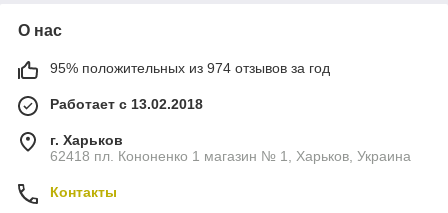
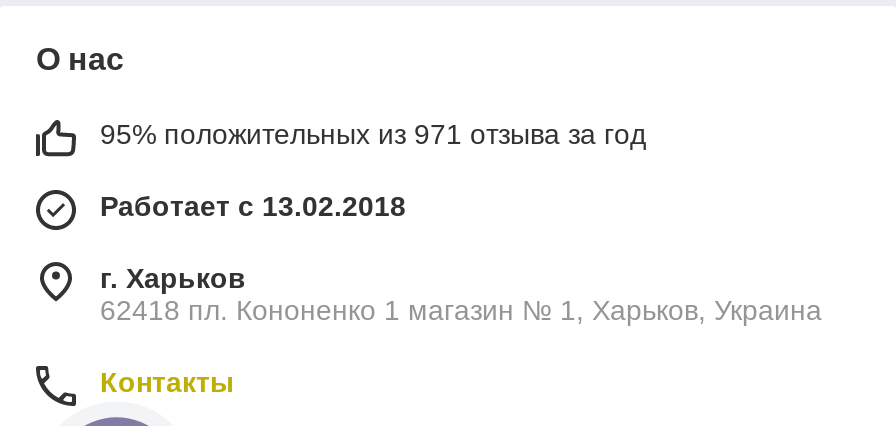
[50,60,330,76] 95% положительных из 974 отзывов за год -> [100,118,646,150] 95% положительных из 971 отзыва за год

